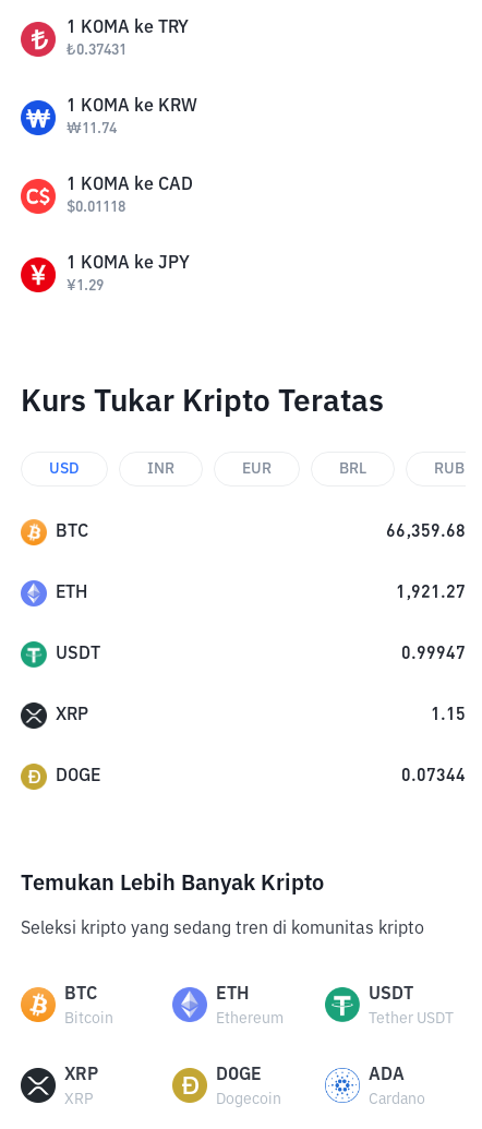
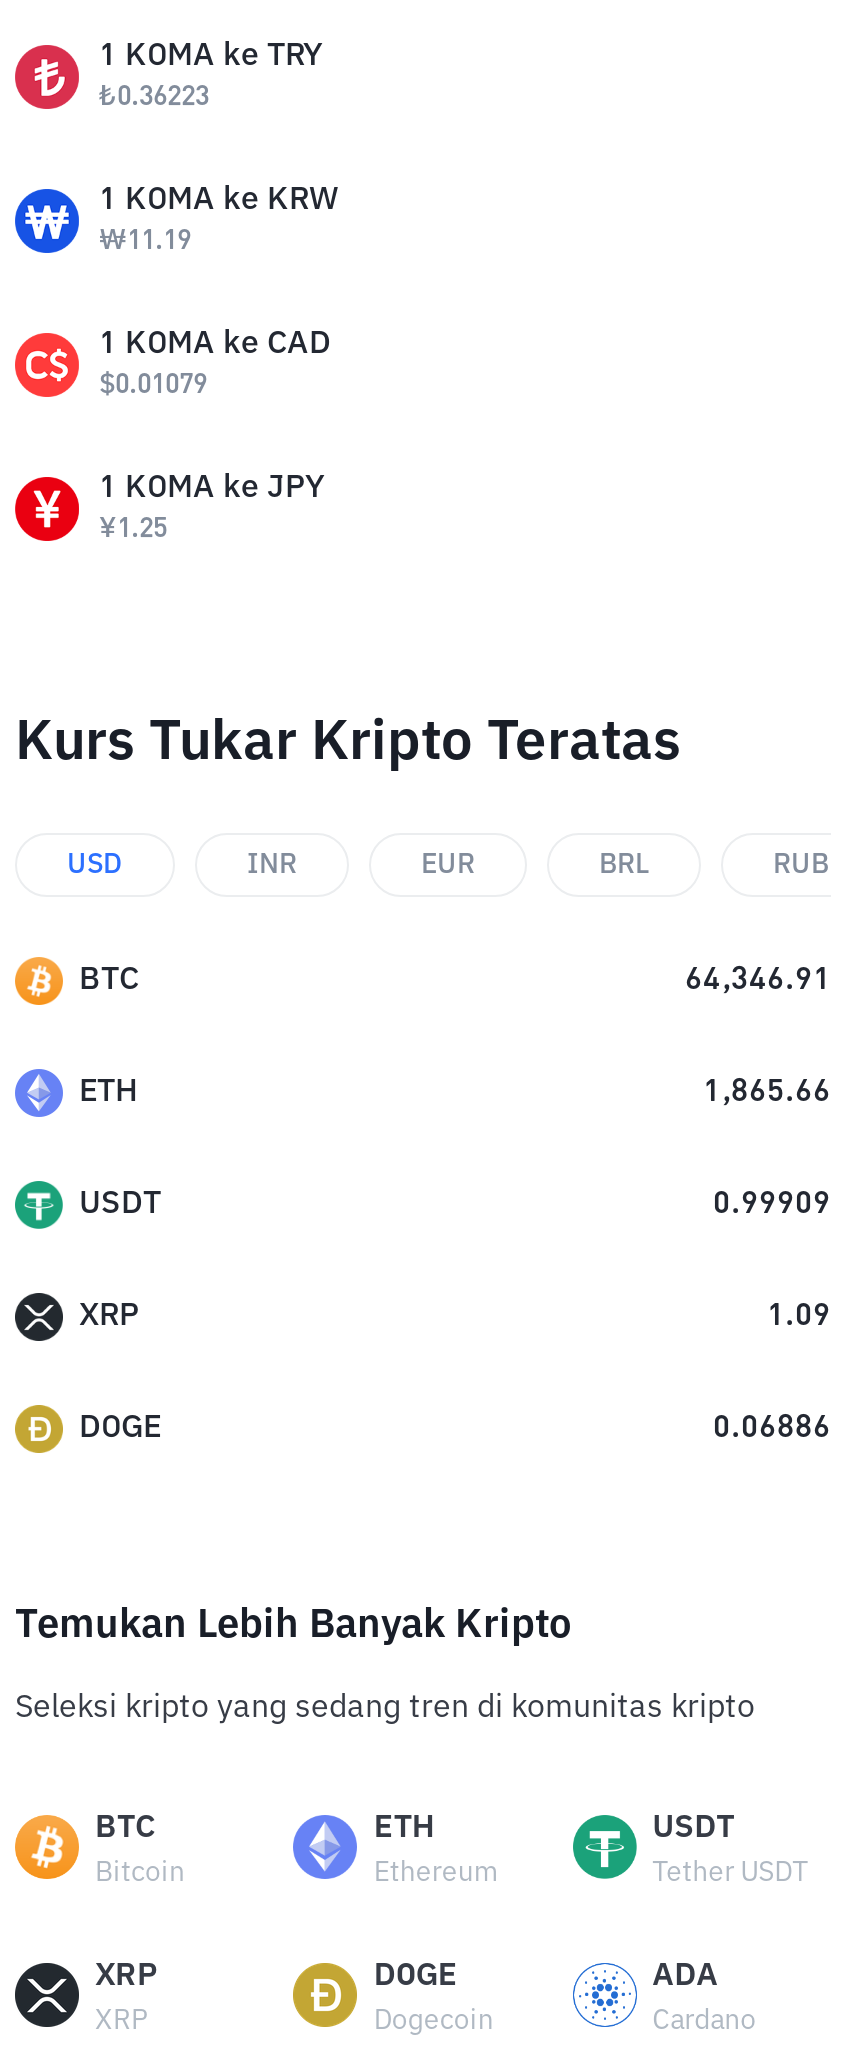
[67,43,126,58] ₺0.37431 -> [99,83,209,111] ₺0.36223
[67,121,117,136] ₩11.74 -> [99,227,191,255] ₩11.19
[67,200,125,215] $0.01118 -> [99,371,207,399] $0.01079
[67,278,104,293] ¥1.29 -> [99,515,167,543] ¥1.25
[386,524,466,541] 66,359.68 -> [685,965,831,997] 64,346.91
[396,585,466,602] 1,921.27 -> [703,1077,831,1109] 1,865.66
[401,646,466,663] 0.99947 -> [713,1189,831,1221] 0.99909
[431,707,466,724] 1.15 -> [767,1301,831,1333] 1.09
[401,768,466,785] 0.07344 -> [713,1413,831,1445] 0.06886

